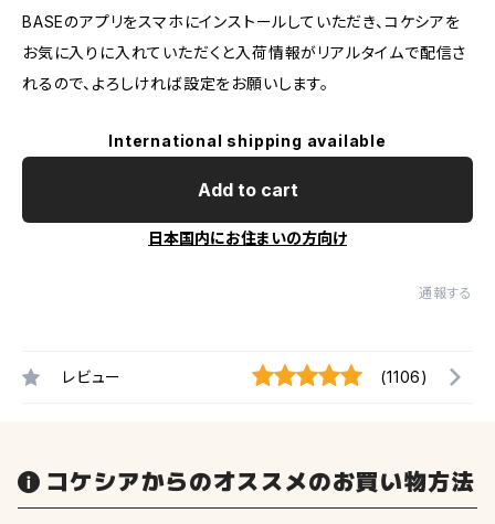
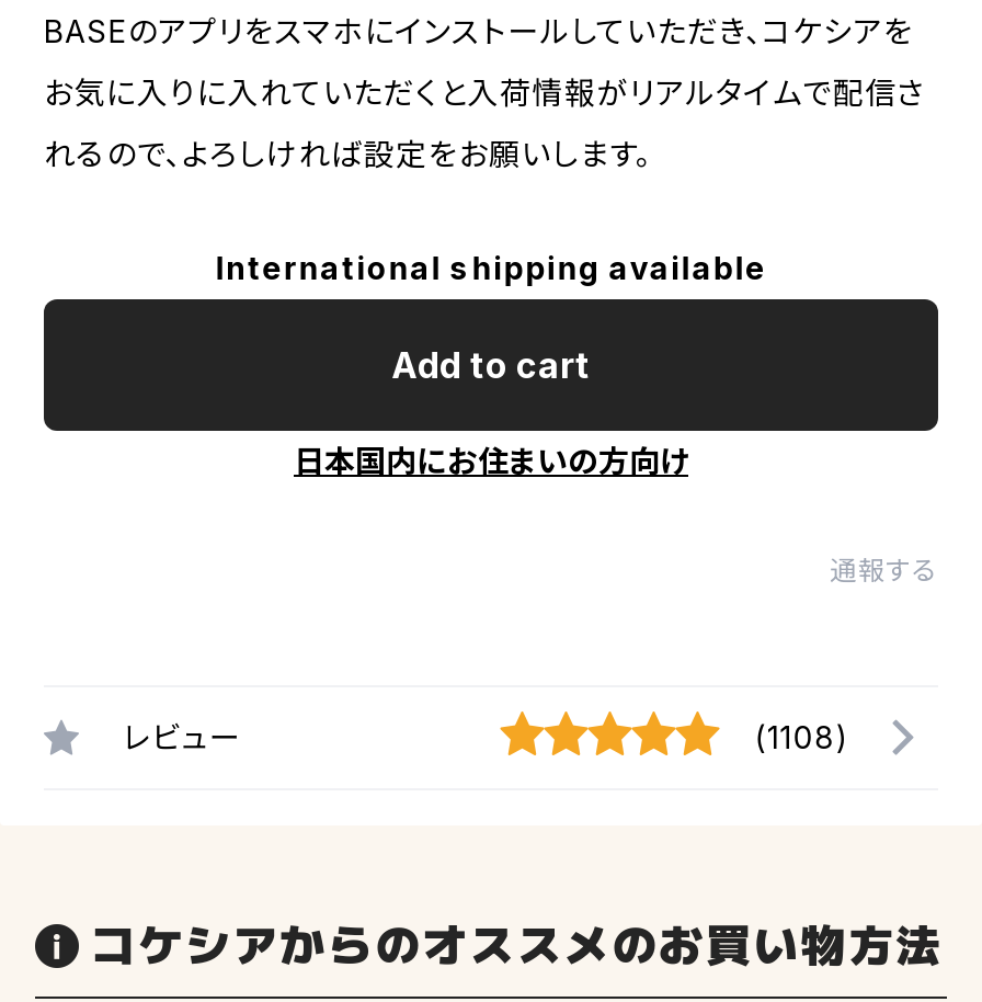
[380,367,429,386] (1106) -> [754,718,850,755] (1108)

